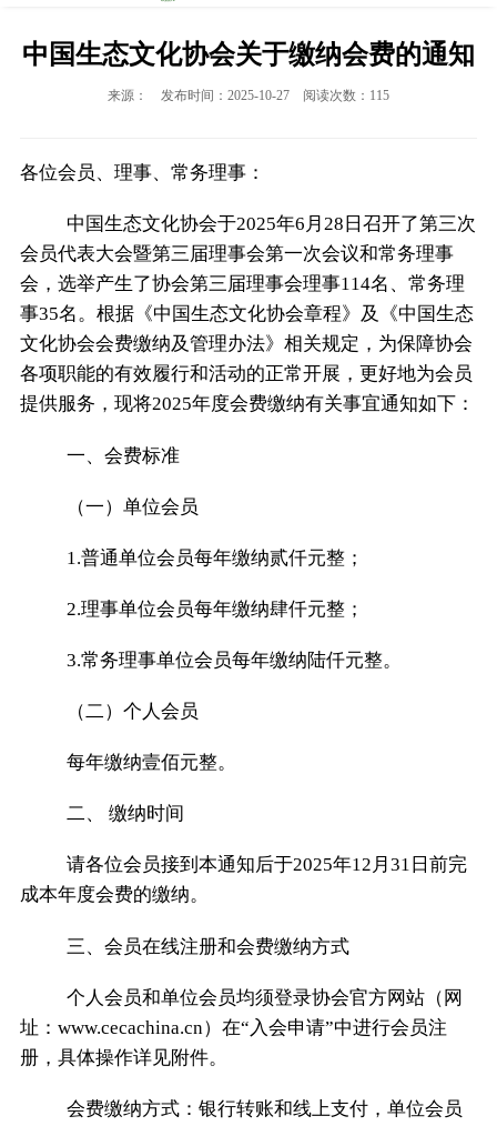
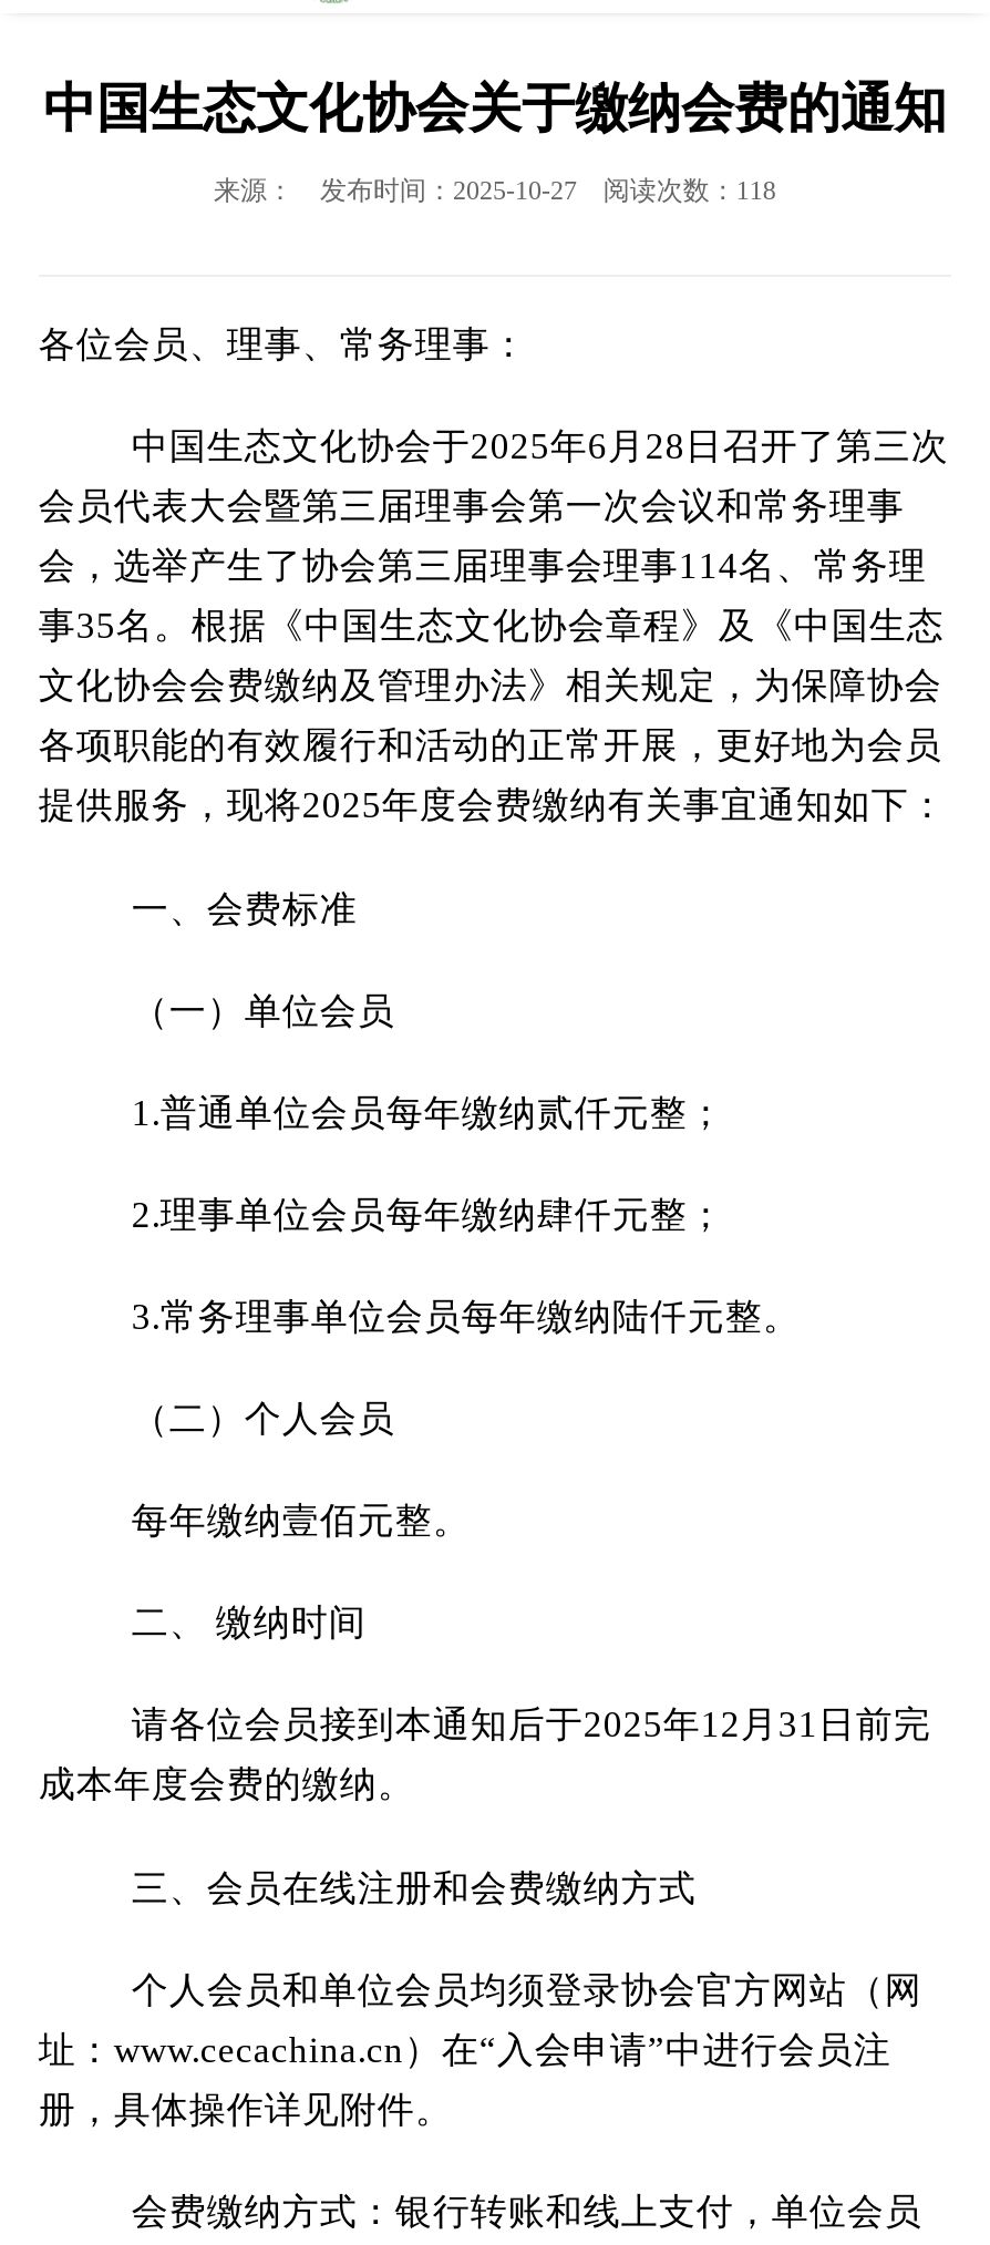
[108,87,389,103] 来源： 发布时间：2025-10-27 阅读次数：115 -> [214,174,776,205] 来源： 发布时间：2025-10-27 阅读次数：118

